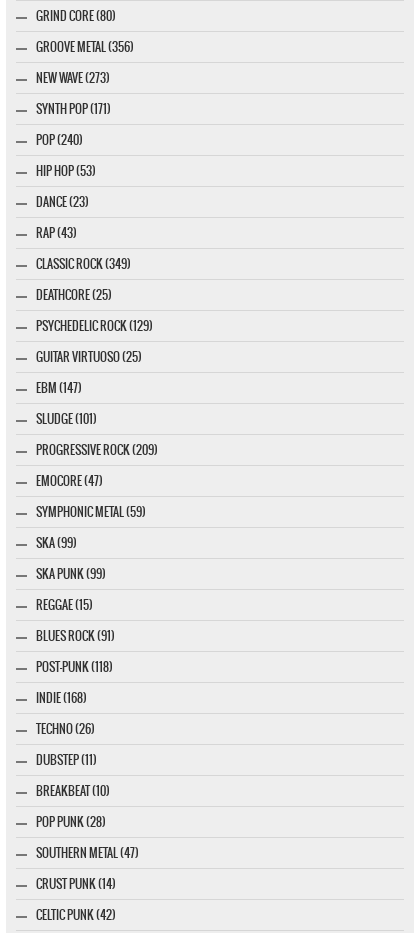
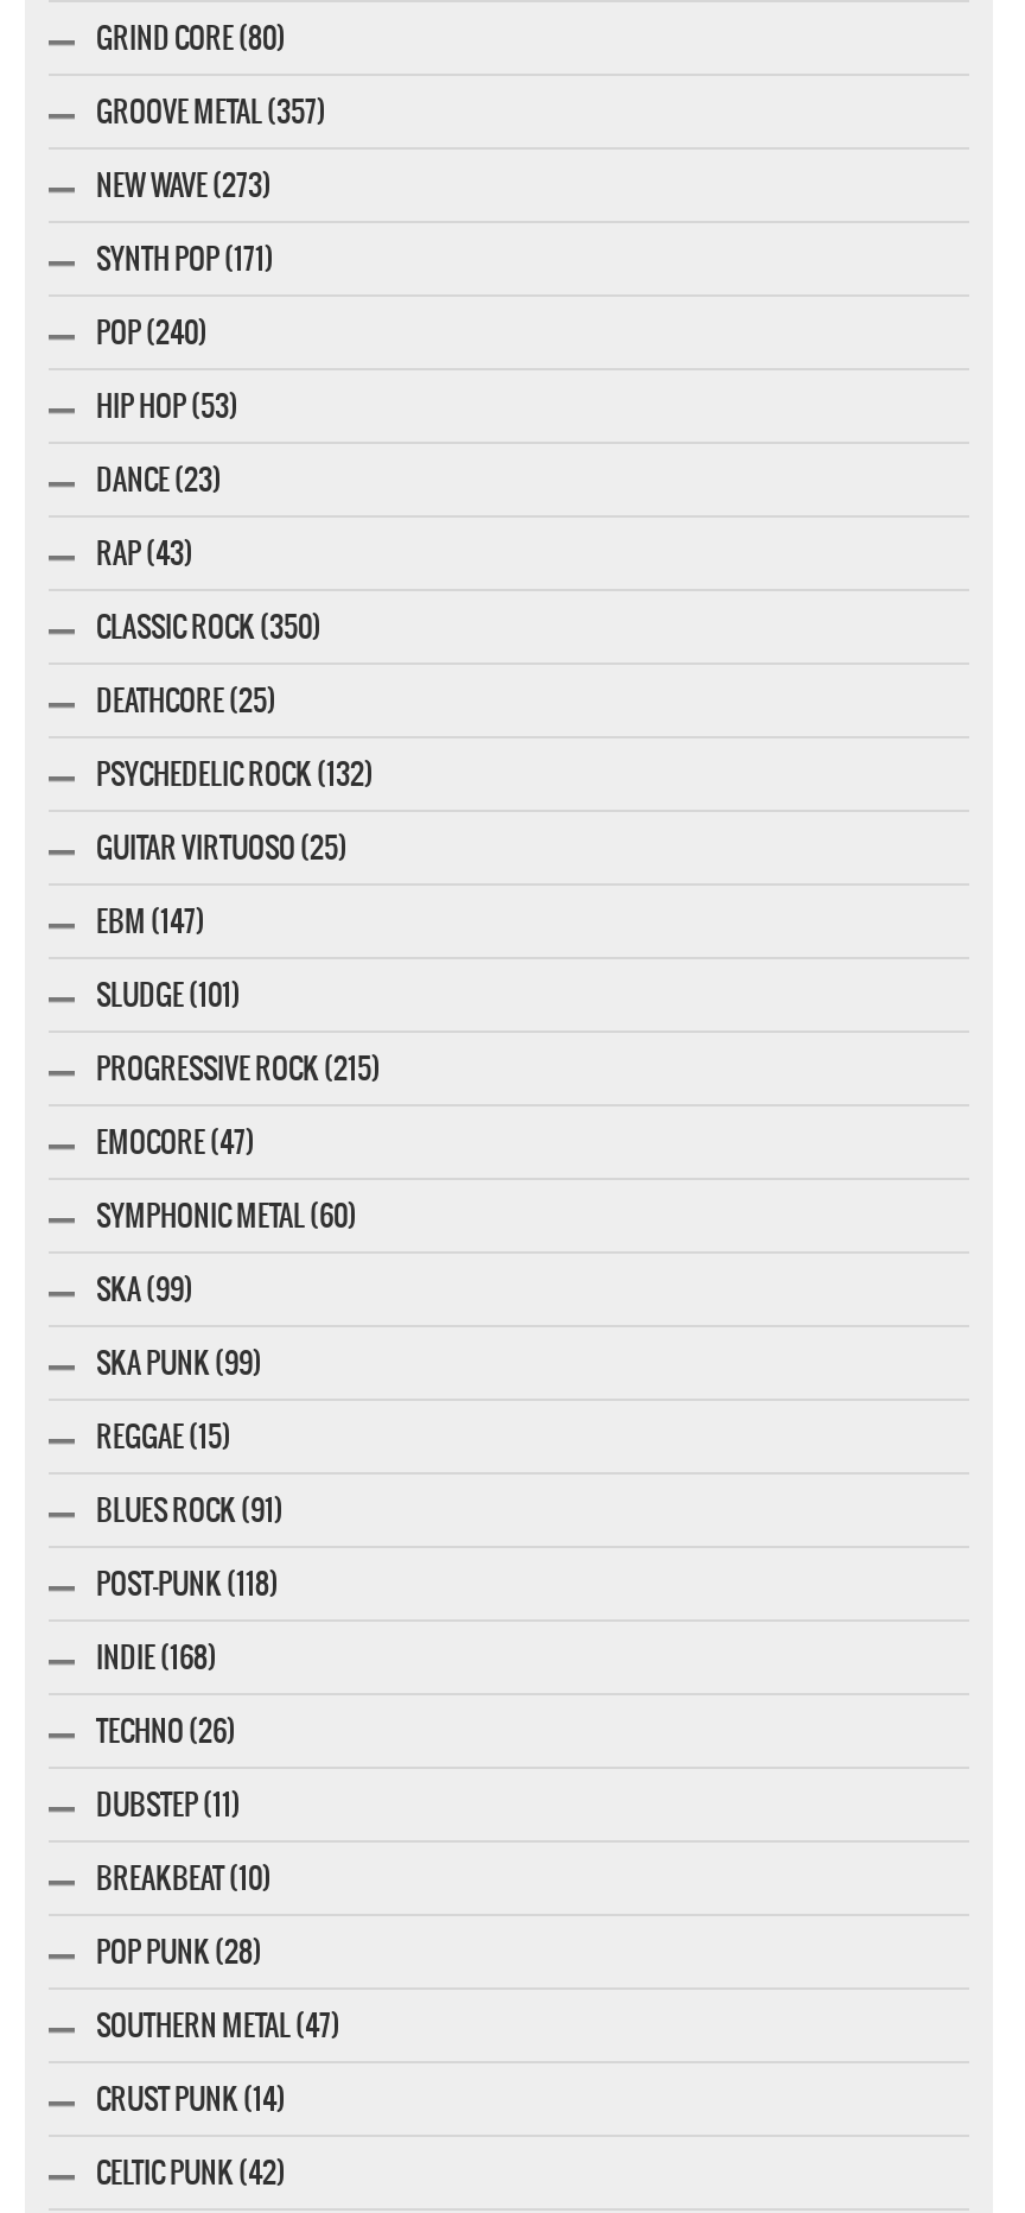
[36,38,134,56] GROOVE METAL (356) -> [96,90,326,132] GROOVE METAL (357)
[36,255,131,273] CLASSIC ROCK (349) -> [96,605,321,648] CLASSIC ROCK (350)
[36,317,153,335] PSYCHEDELIC ROCK (129) -> [96,752,374,795] PSYCHEDELIC ROCK (132)
[36,441,158,459] PROGRESSIVE ROCK (209) -> [96,1046,381,1089] PROGRESSIVE ROCK (215)
[36,503,146,521] SYMPHONIC METAL (59) -> [96,1194,357,1236] SYMPHONIC METAL (60)

